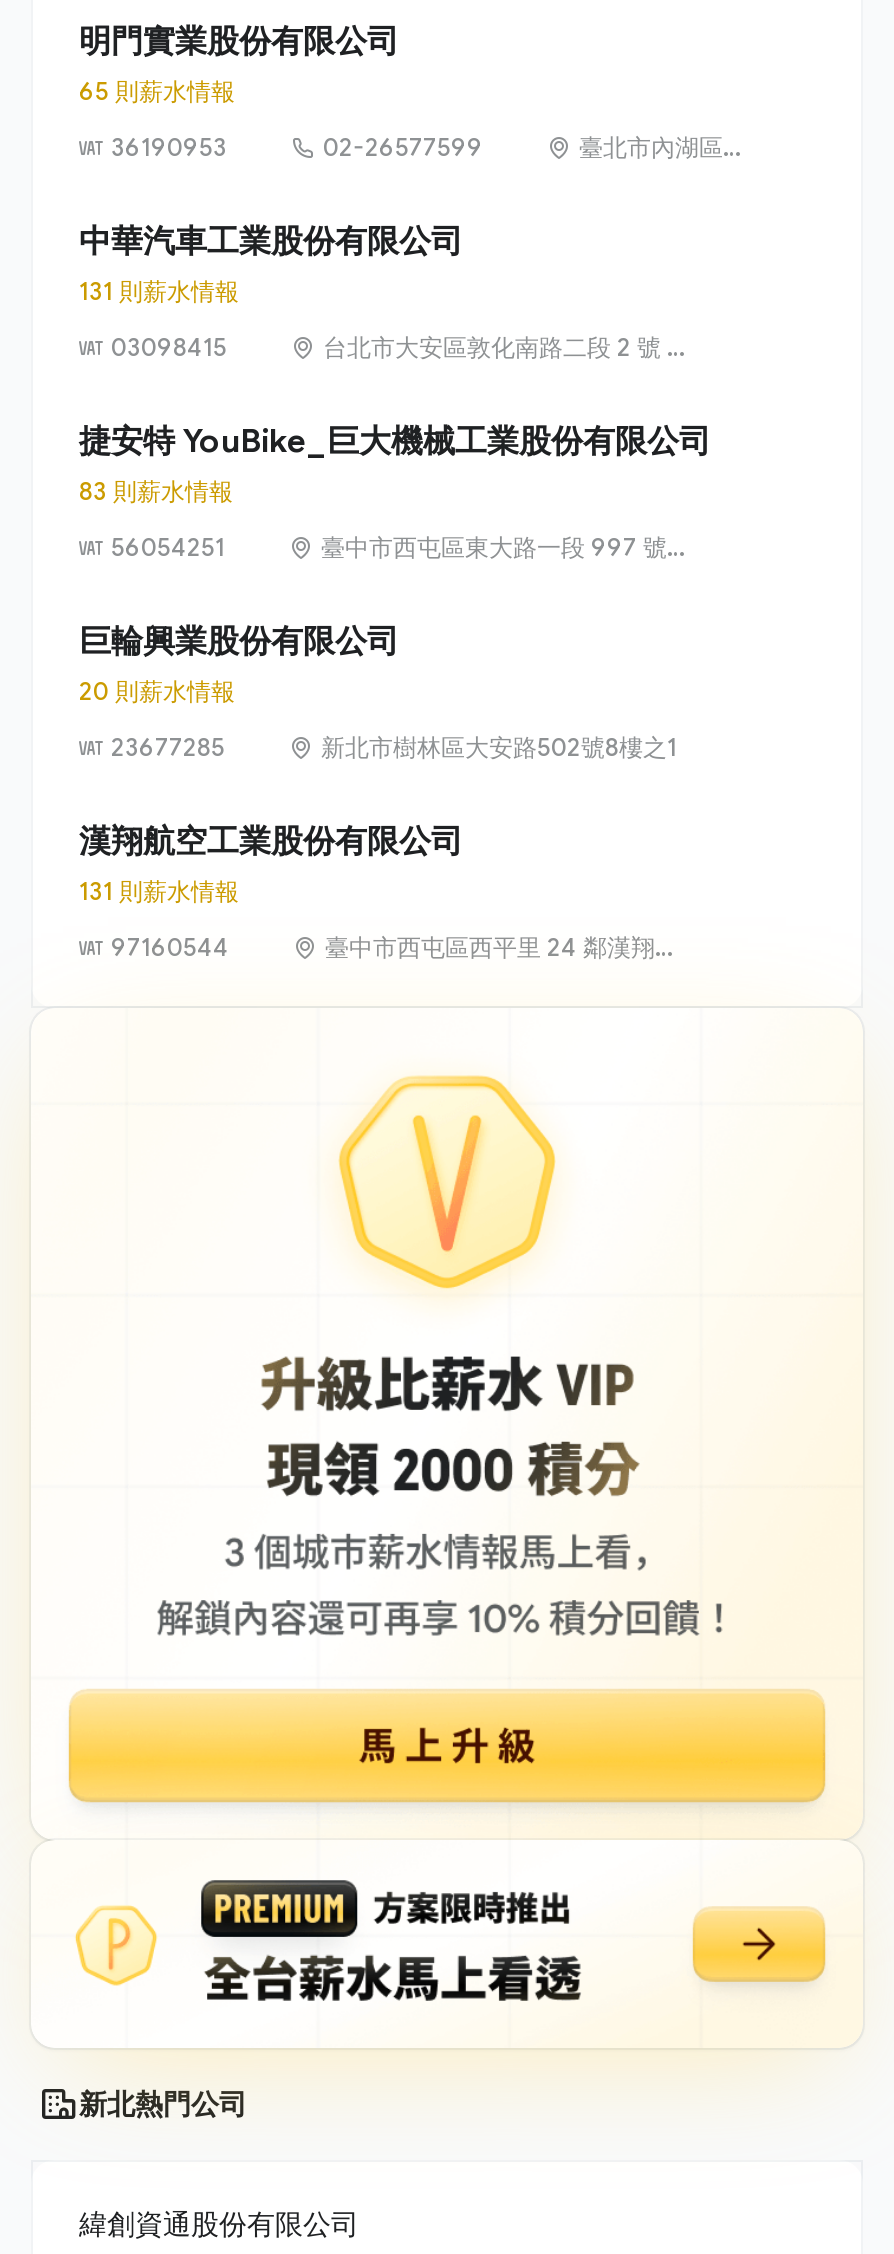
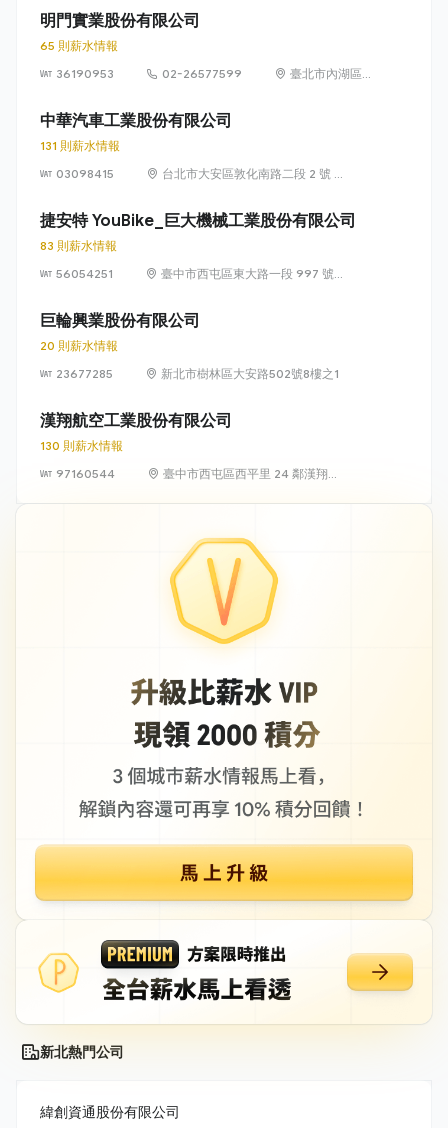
[79,876,239,906] 131 則薪水情報 -> [40,438,123,453] 130 則薪水情報

